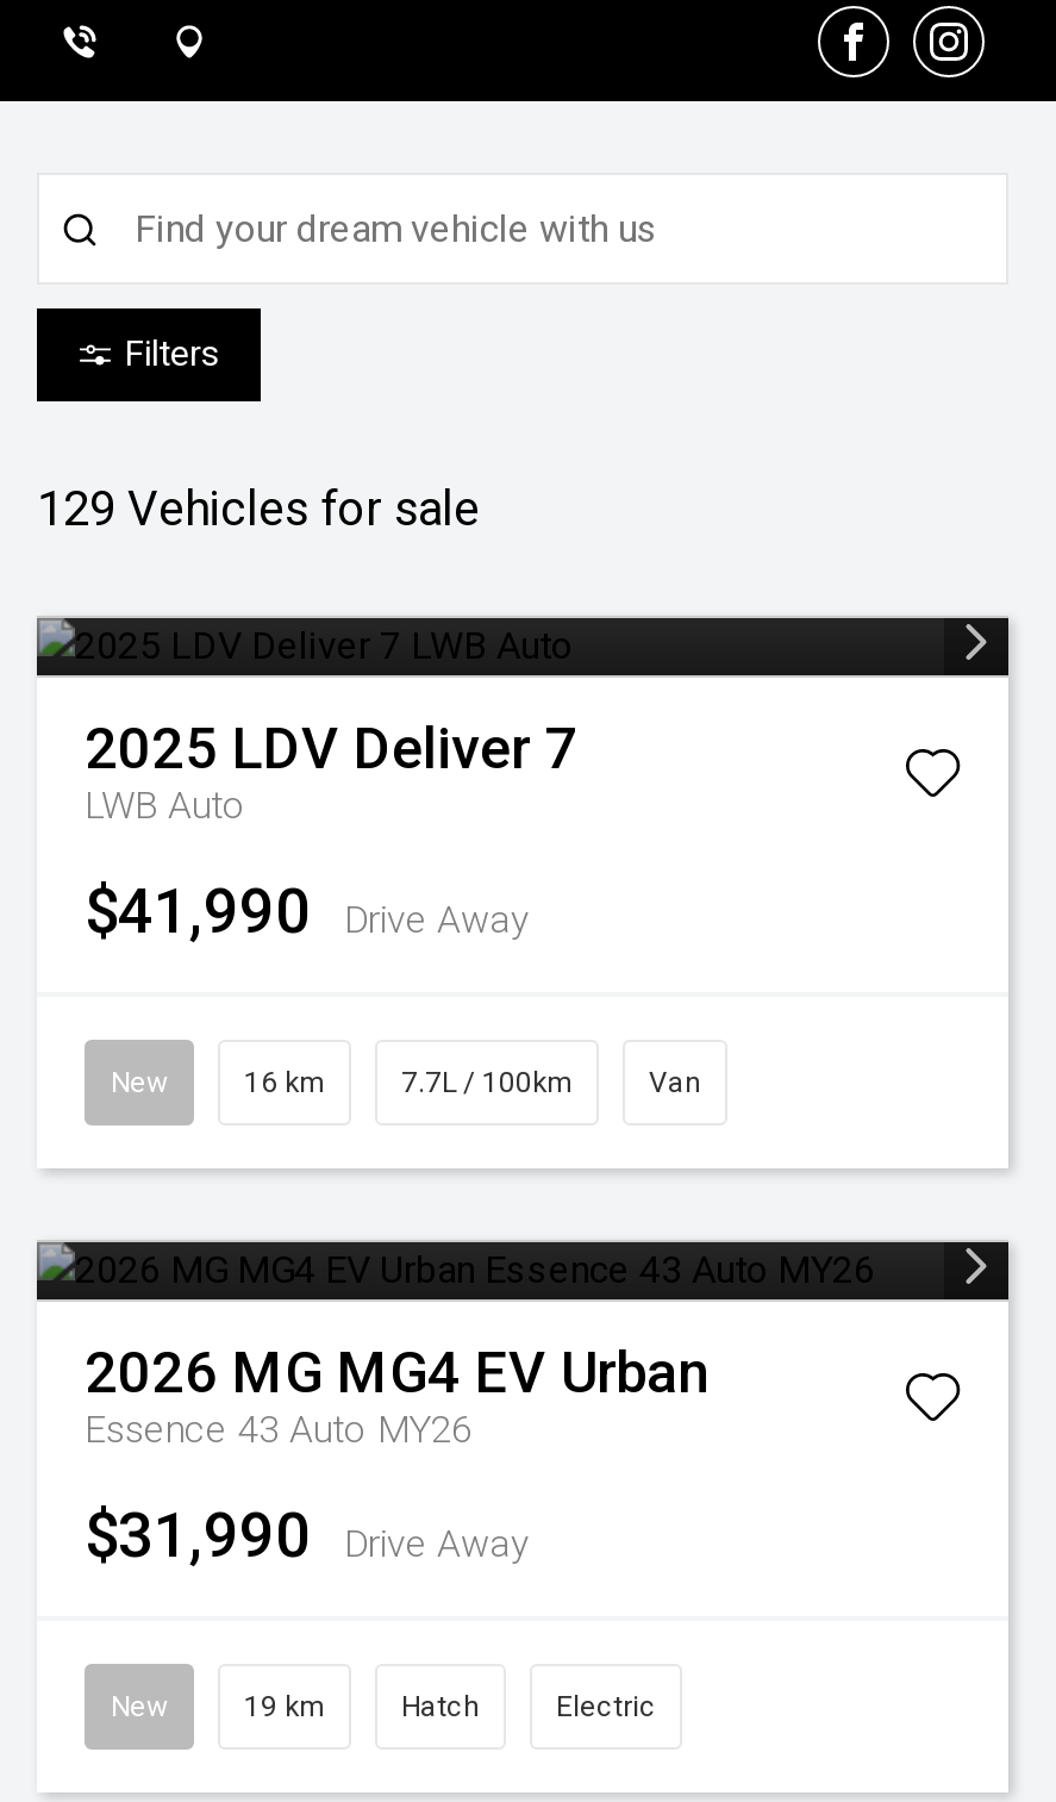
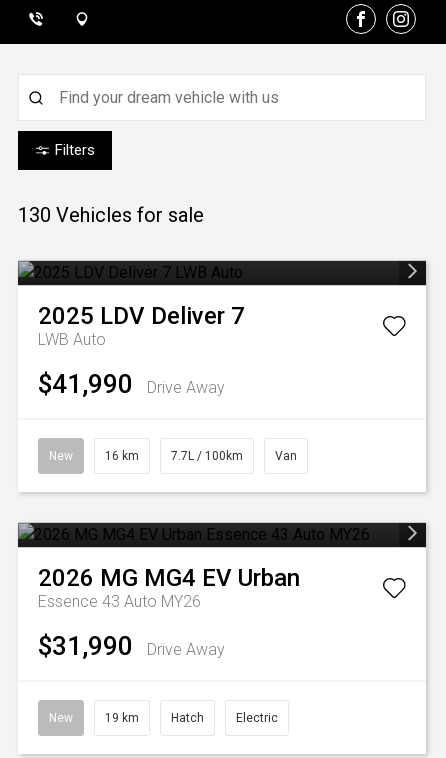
[37,480,480,537] 129 Vehicles for sale -> [18,203,204,227] 130 Vehicles for sale

